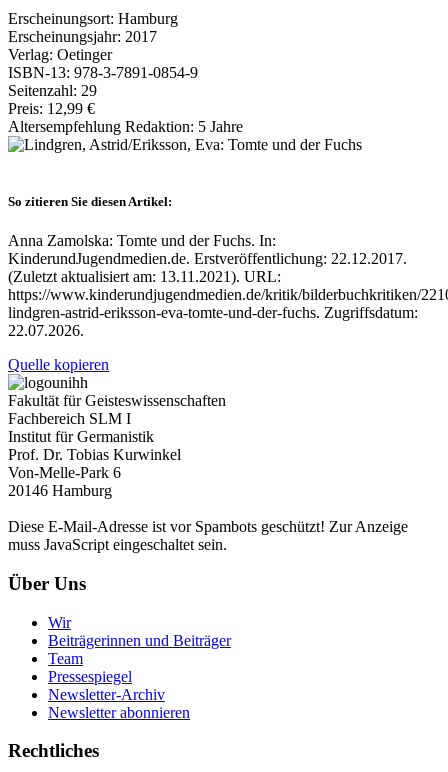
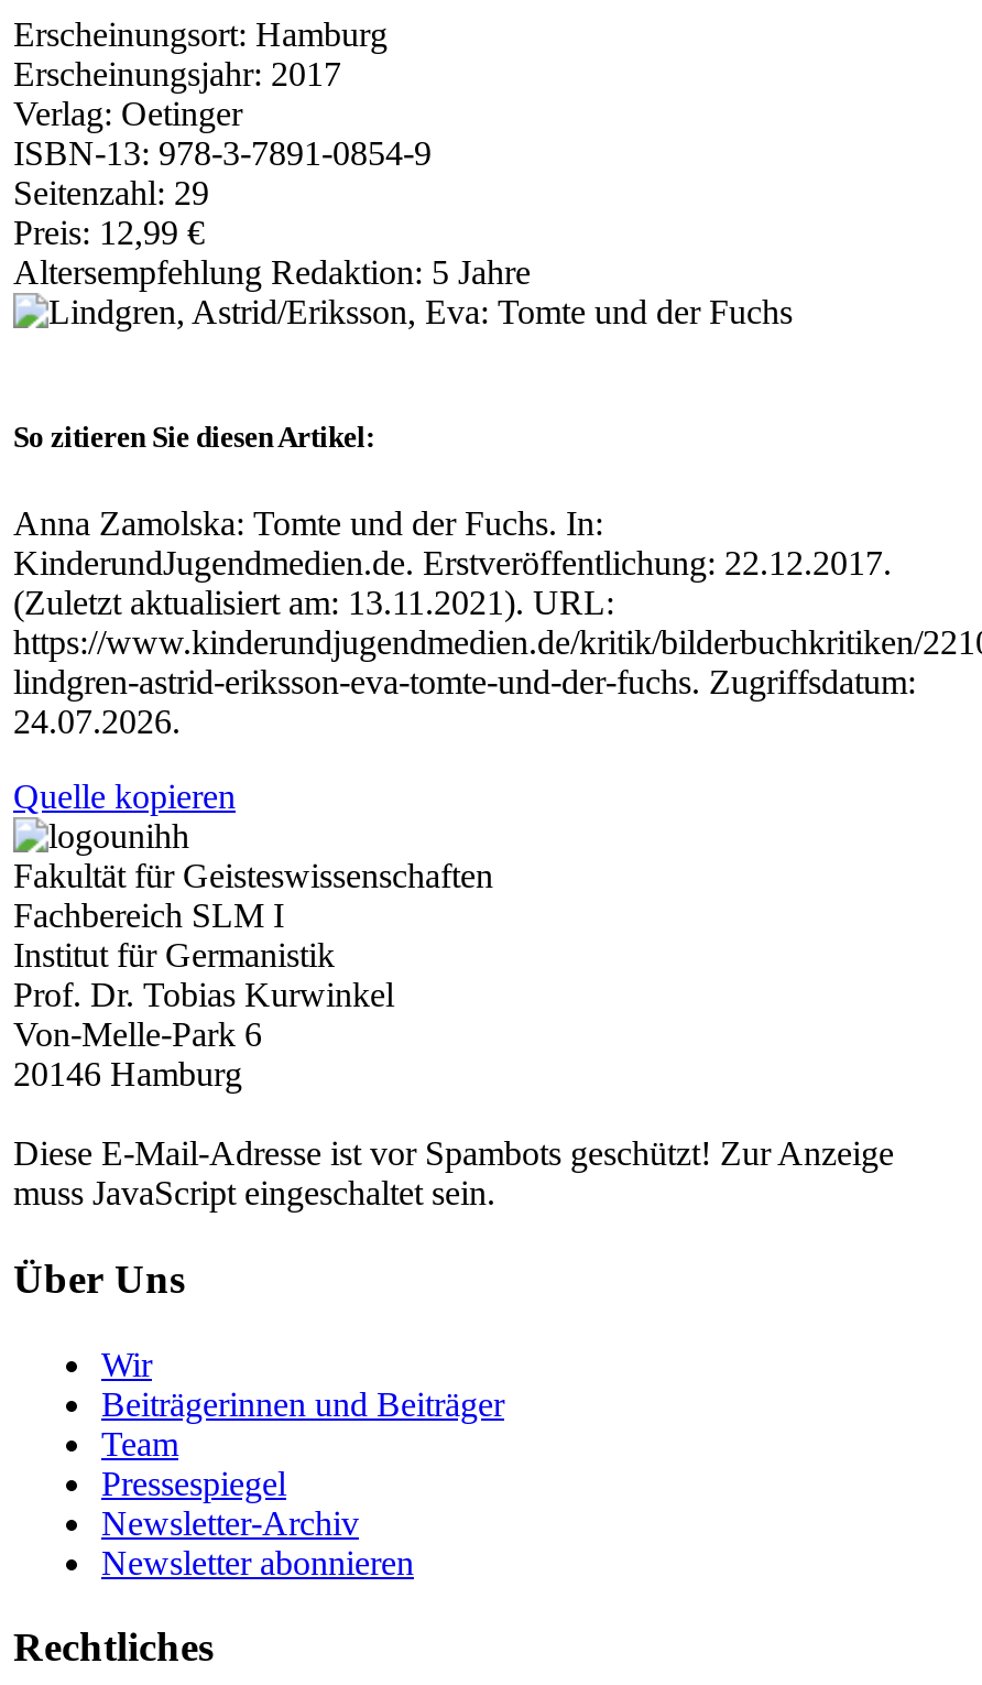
[8,322,84,339] 22.07.2026. -> [13,703,181,741] 24.07.2026.

